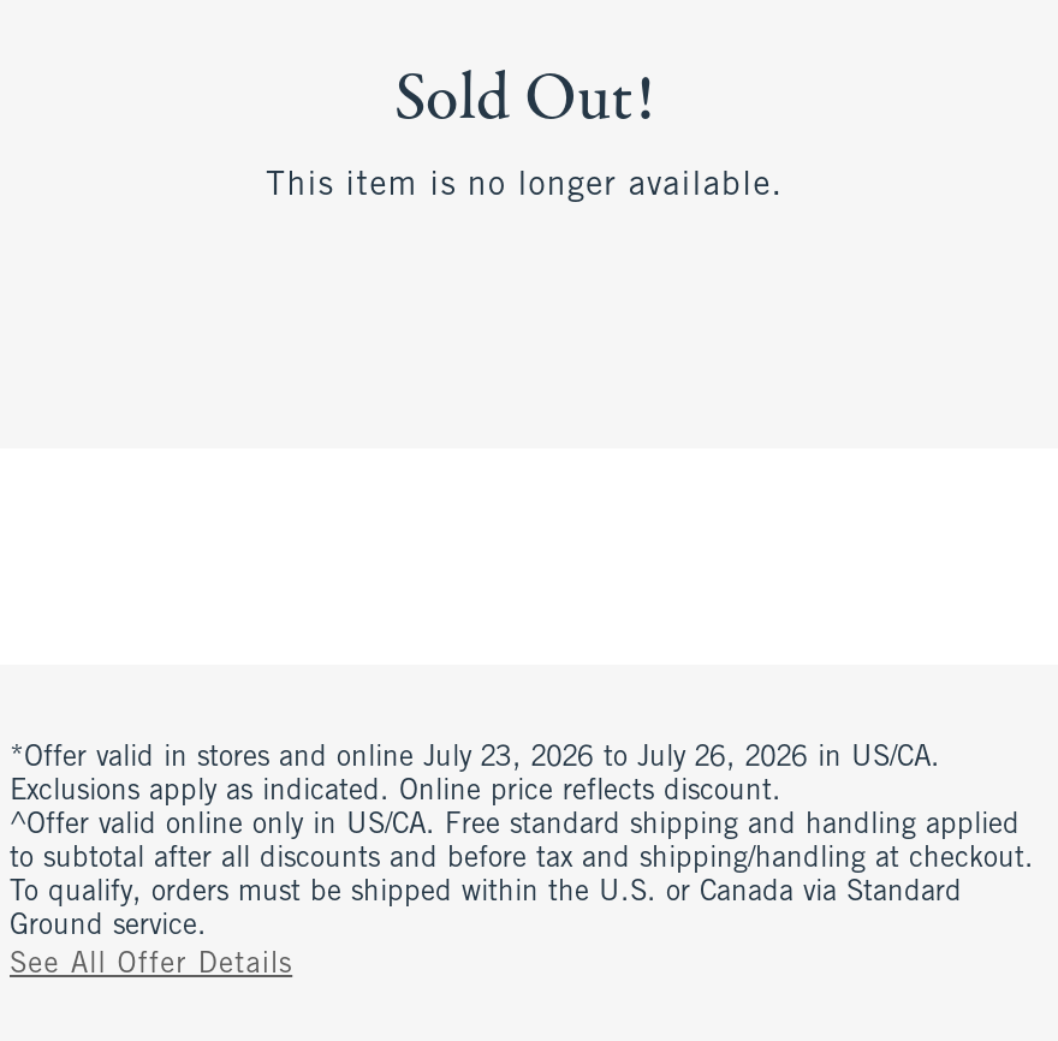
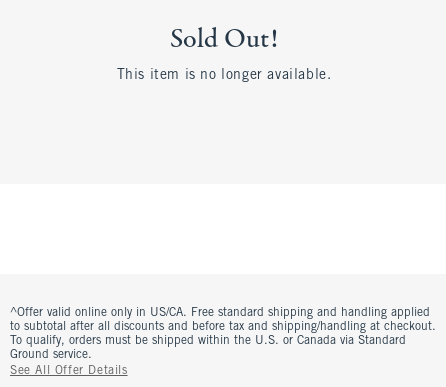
[10,744,940,807] *Offer valid in stores and online July 23, 2026 to July 26, 2026 in US/CA. | Exclusions apply as indicated. Online price reflects discount. -> none

